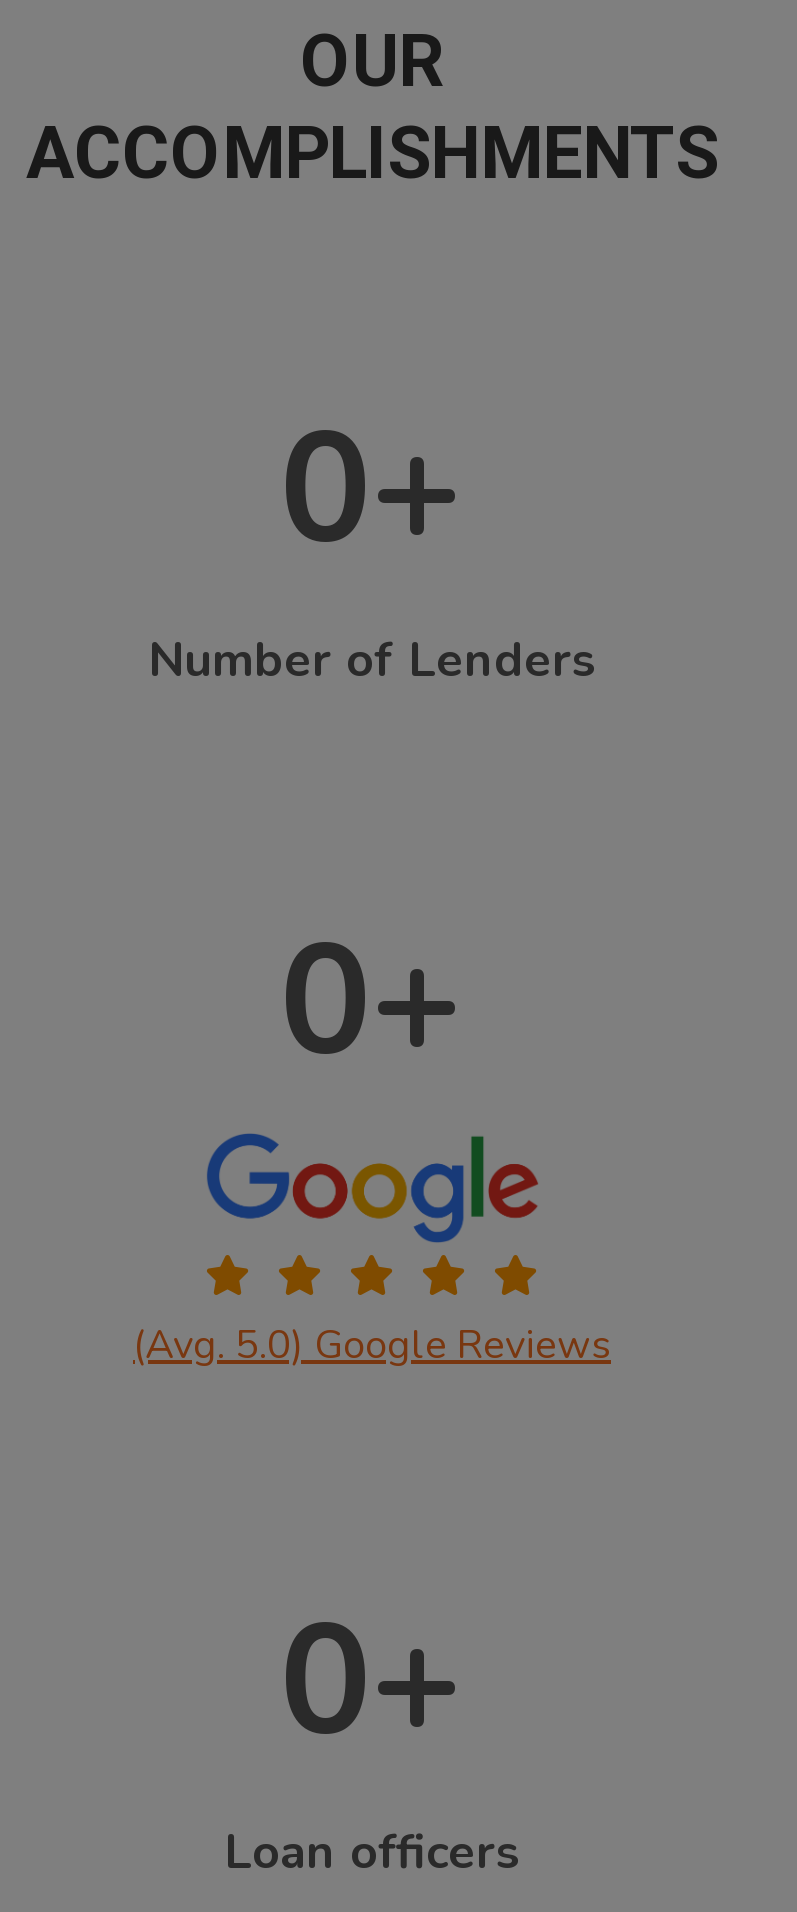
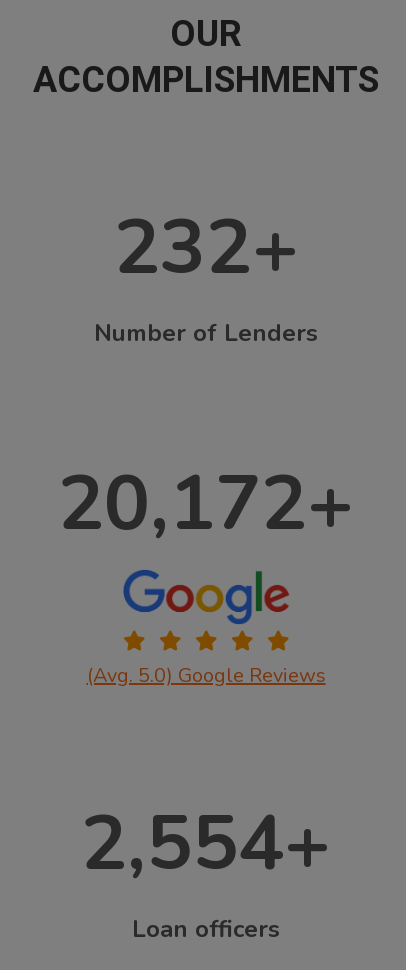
[279,384,465,594] 0+ -> [113,195,298,300] 232+
[279,896,465,1106] 0+ -> [58,451,354,556] 20,172+
[279,1575,465,1785] 0+ -> [81,791,331,896] 2,554+

